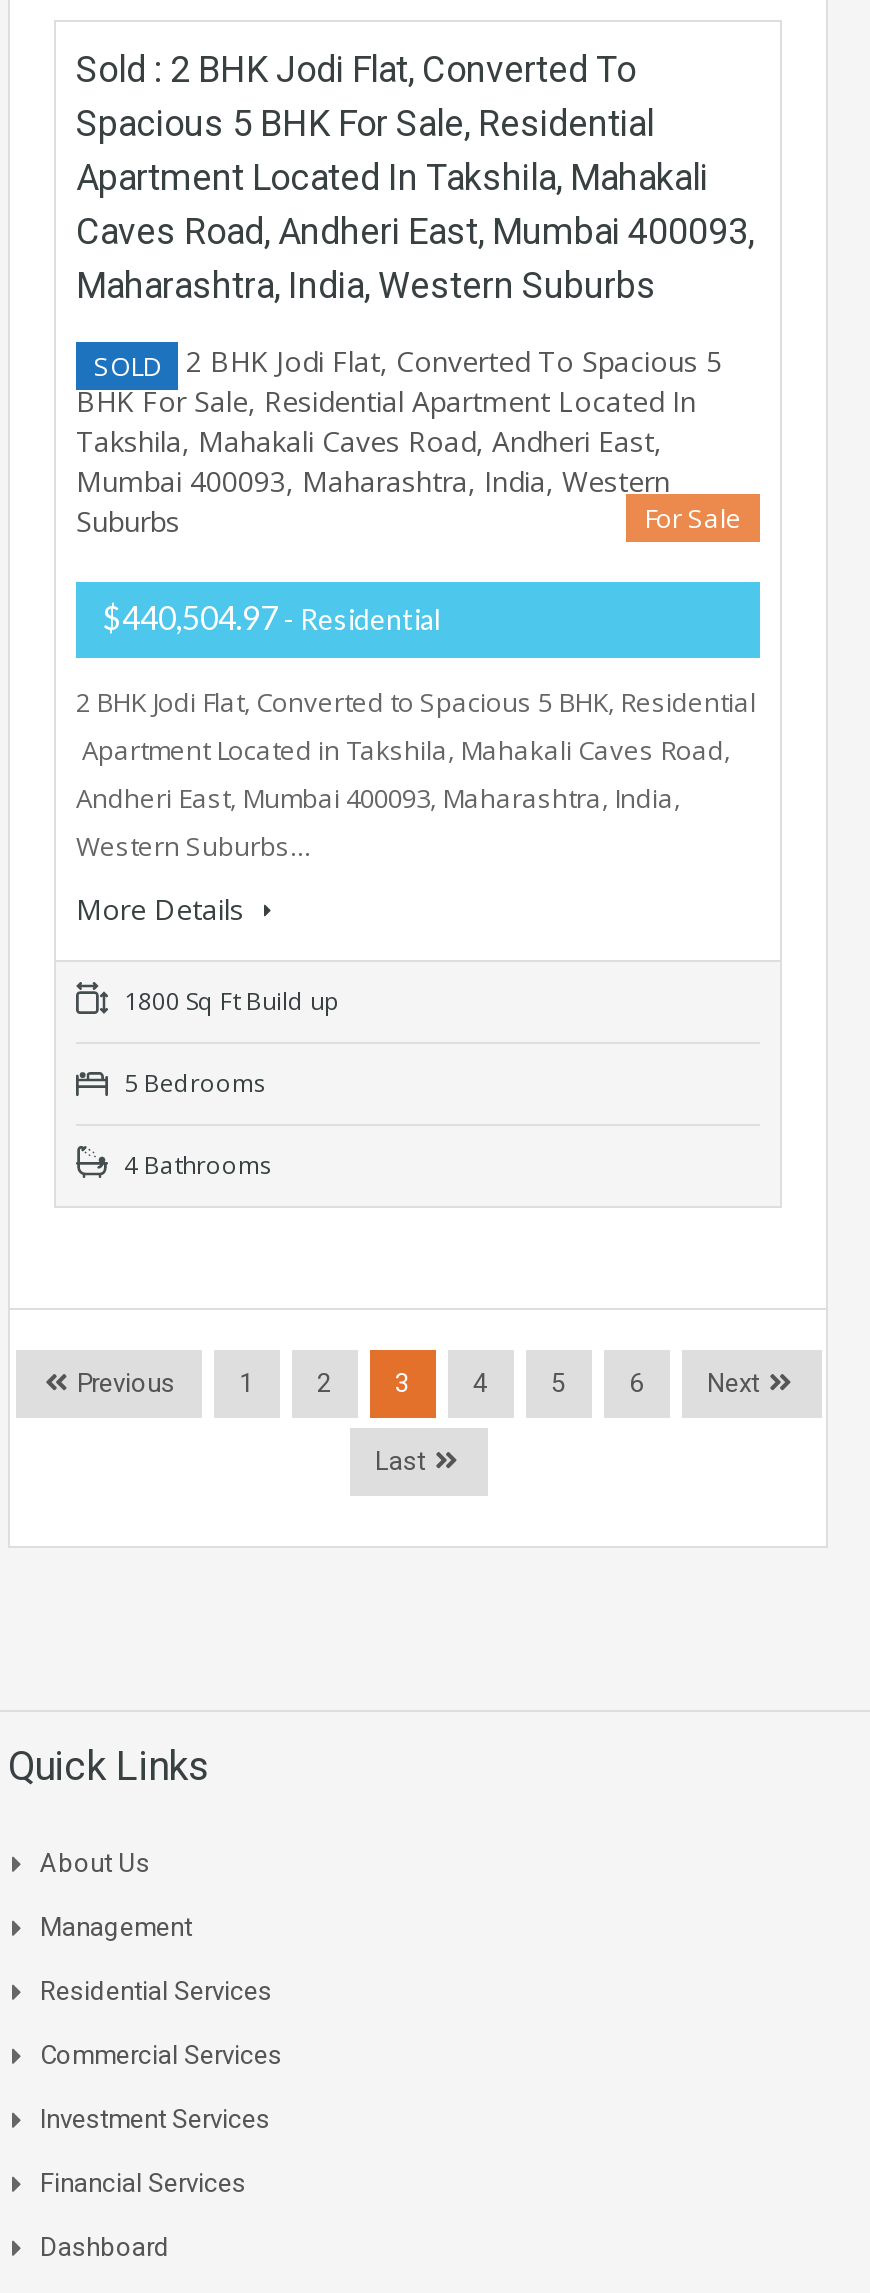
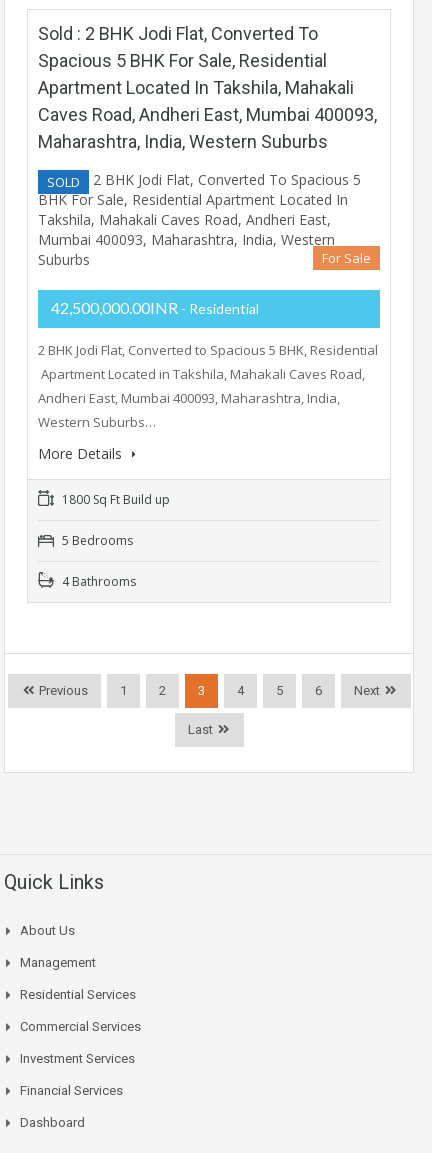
[102,598,440,636] $440,504.97 - Residential -> [51,298,259,317] 42,500,000.00INR - Residential

